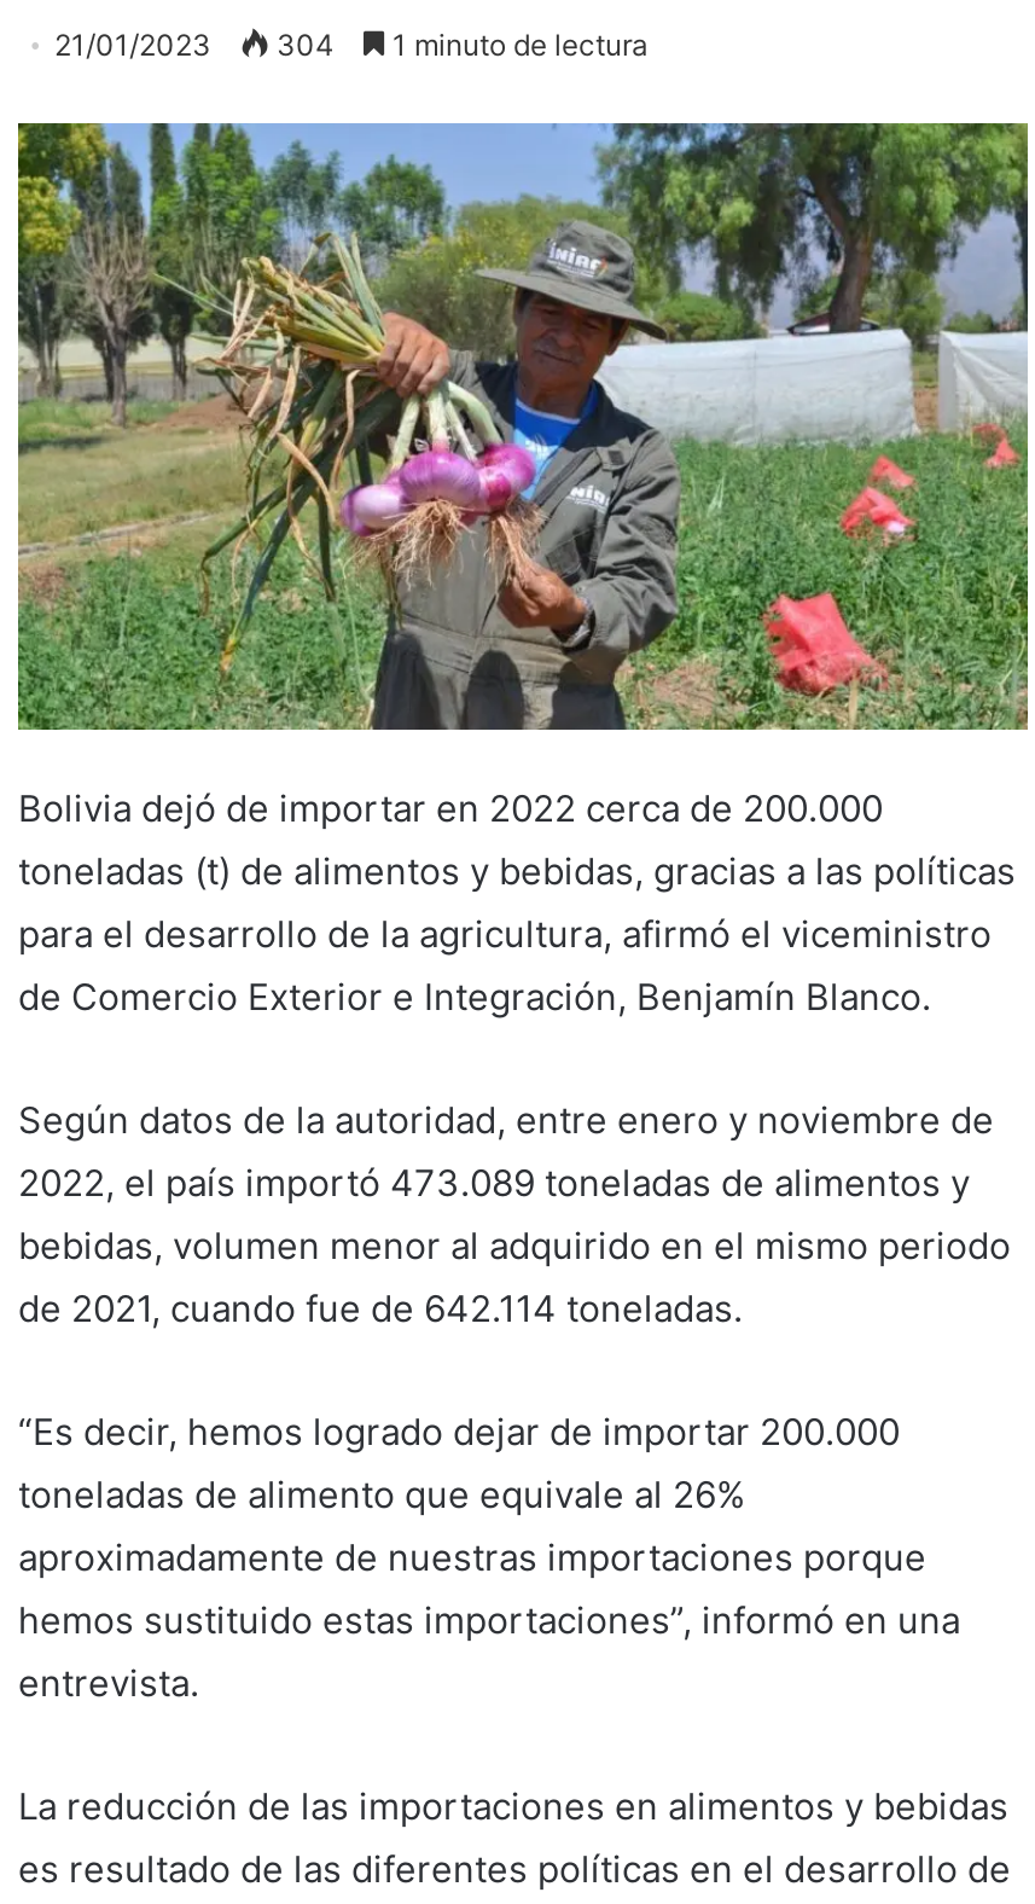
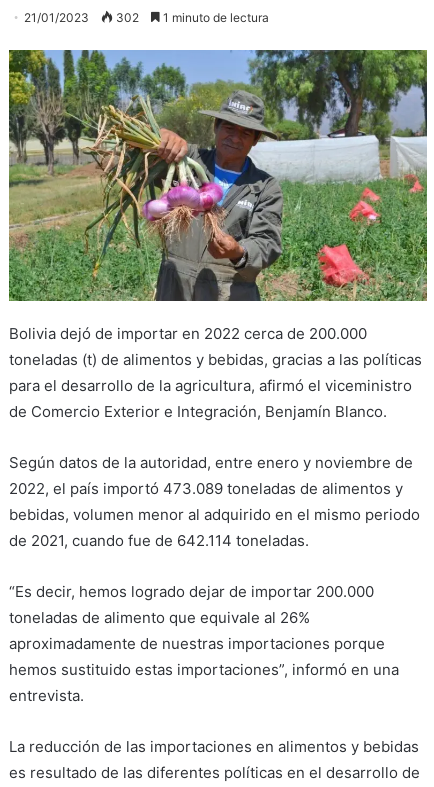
[54,26,649,62] 21/01/2023 304 1 minuto de lectura -> [24,10,269,25] 21/01/2023 302 1 minuto de lectura

